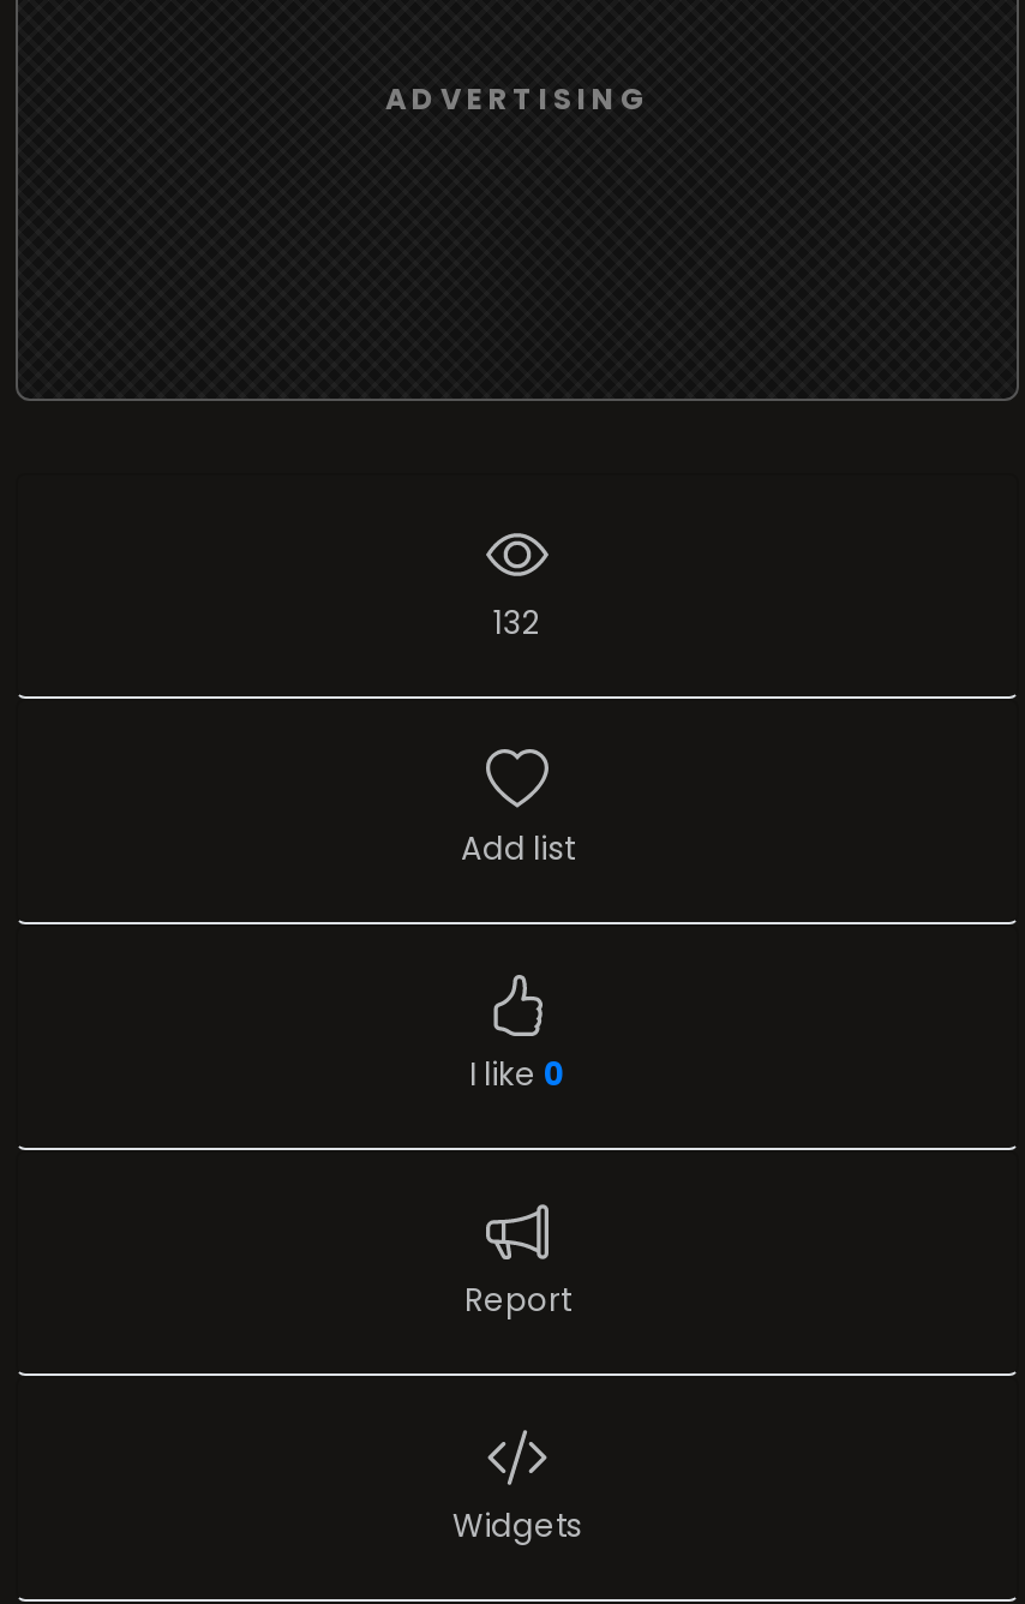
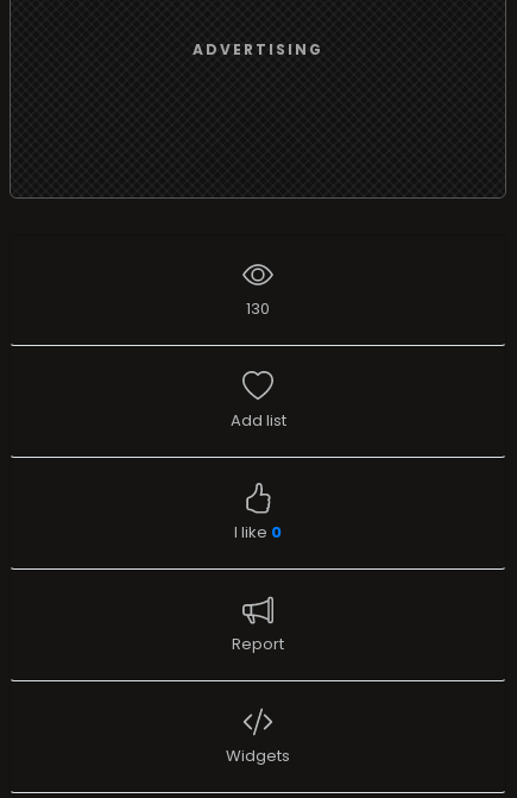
[493,601,541,646] 132 -> [246,297,270,320] 130

